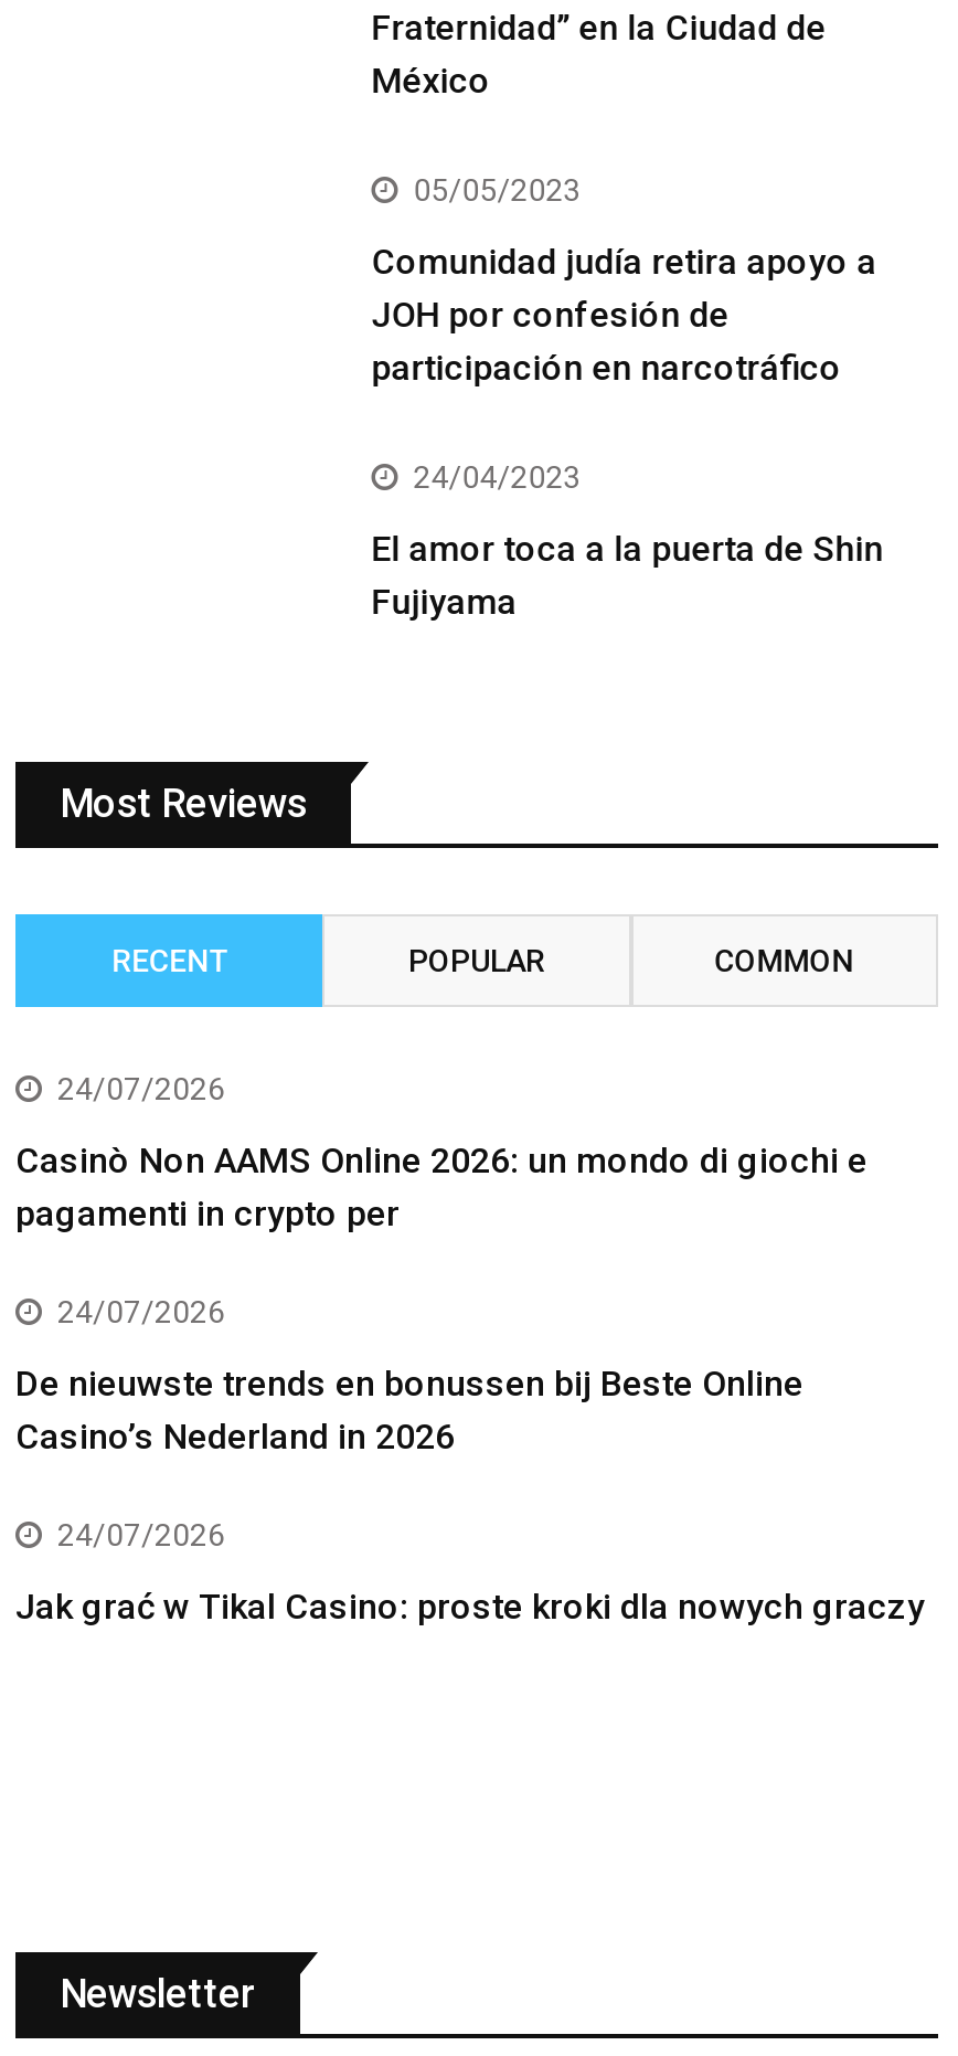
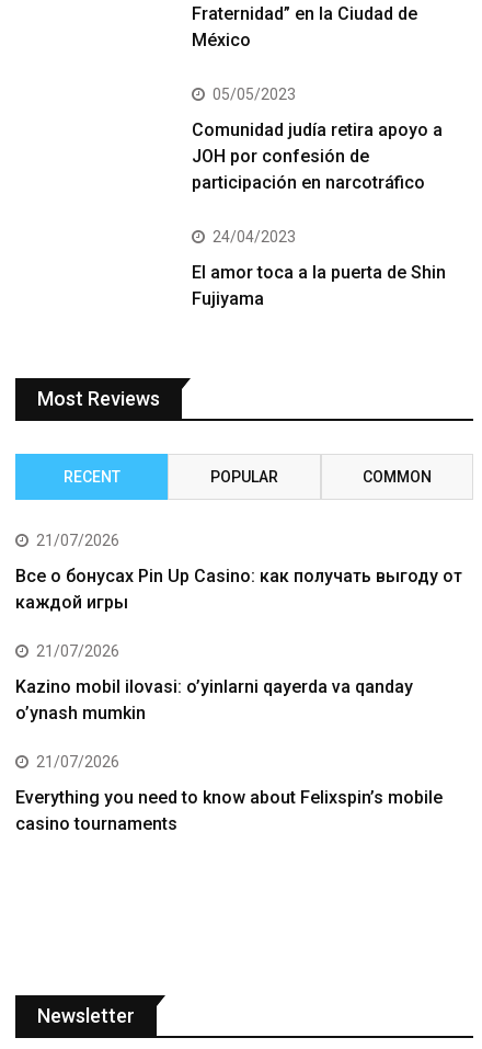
[57,1071,225,1107] 24/07/2026 -> [36,532,119,549] 21/07/2026
[15,1140,867,1235] Casinò Non AAMS Online 2026: un mondo di giochi e | pagamenti in crypto per -> [15,566,462,613] Все о бонусах Pin Up Casino: как получать выгоду от | каждой игры
[57,1294,225,1330] 24/07/2026 -> [36,642,119,660] 21/07/2026
[15,1363,803,1458] De nieuwste trends en bonussen bij Beste Online | Casino’s Nederland in 2026 -> [15,676,413,724] Kazino mobil ilovasi: o’yinlarni qayerda va qanday | o’ynash mumkin
[57,1517,225,1553] 24/07/2026 -> [36,753,119,771] 21/07/2026
[15,1586,925,1628] Jak grać w Tikal Casino: proste kroki dla nowych graczy -> [15,787,443,834] Everything you need to know about Felixspin’s mobile | casino tournaments

